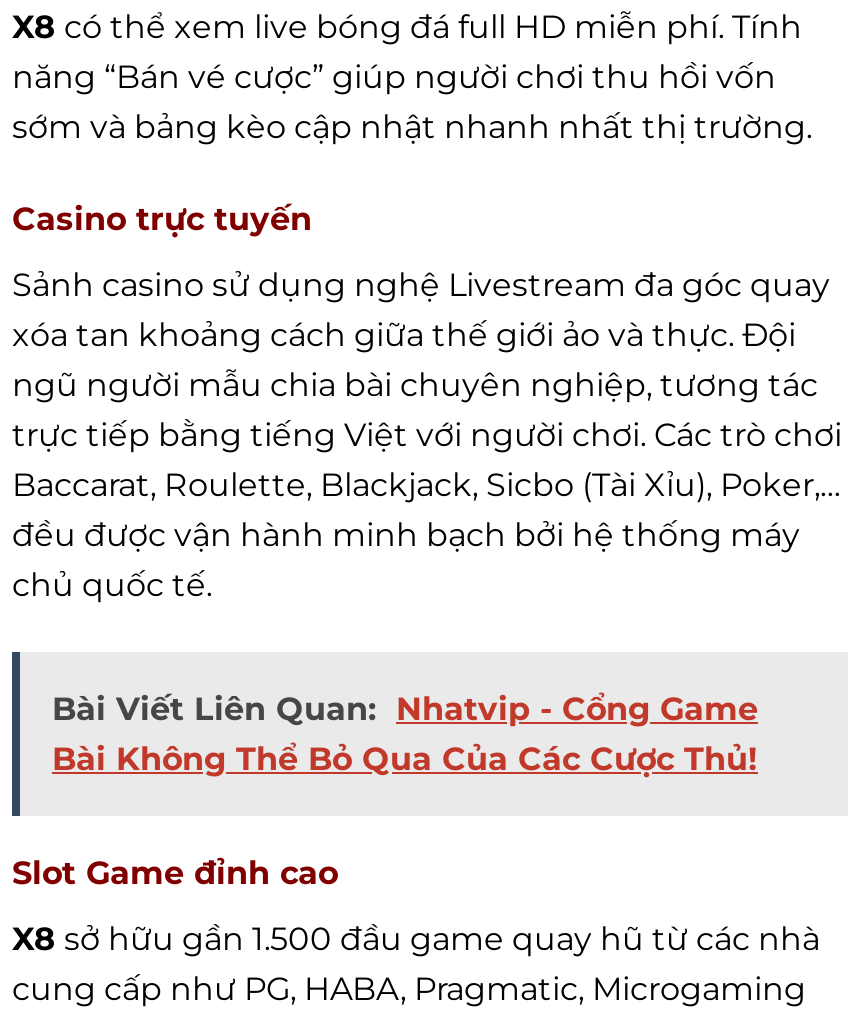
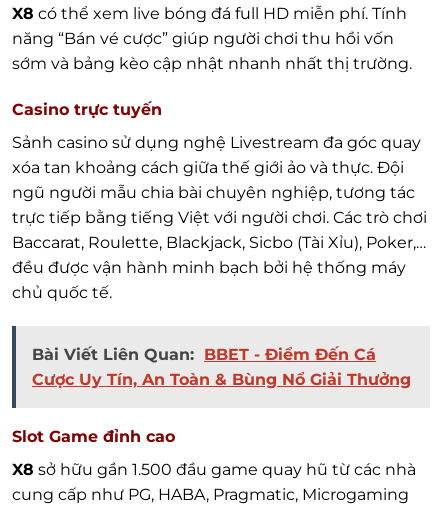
[52,689,758,777] Bài Viết Liên Quan: Nhatvip - Cổng Game | Bài Không Thể Bỏ Qua Của Các Cược Thủ! -> [32,344,411,388] Bài Viết Liên Quan: BBET - Điểm Đến Cá | Cược Uy Tín, An Toàn & Bùng Nổ Giải Thưởng

